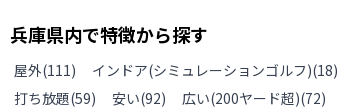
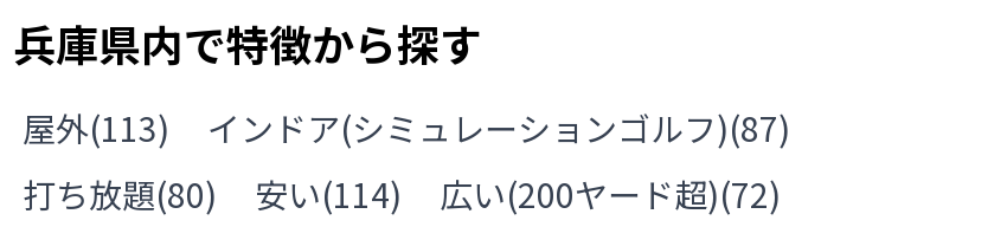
[14,60,76,80] 屋外(111) -> [23,104,169,151] 屋外(113)
[92,60,338,80] インドア(シミュレーションゴルフ)(18) -> [207,104,790,151] インドア(シミュレーションゴルフ)(87)
[14,88,96,108] 打ち放題(59) -> [23,170,217,218] 打ち放題(80)
[112,88,166,108] 安い(92) -> [255,170,402,218] 安い(114)

